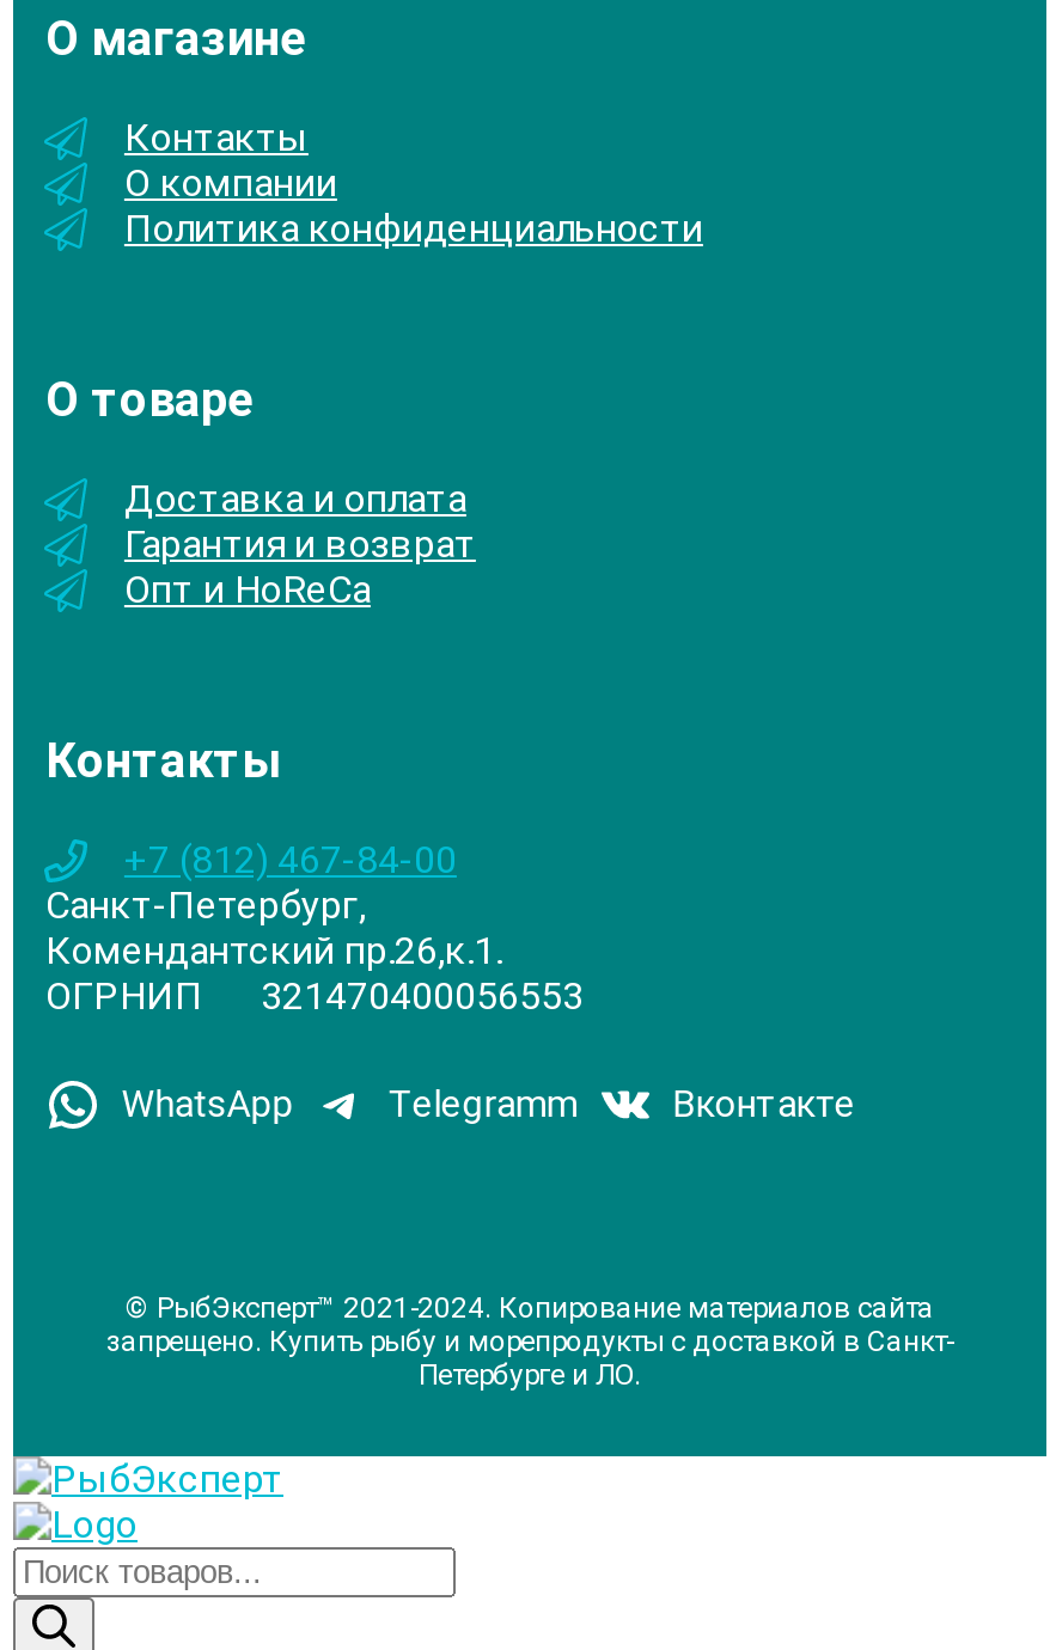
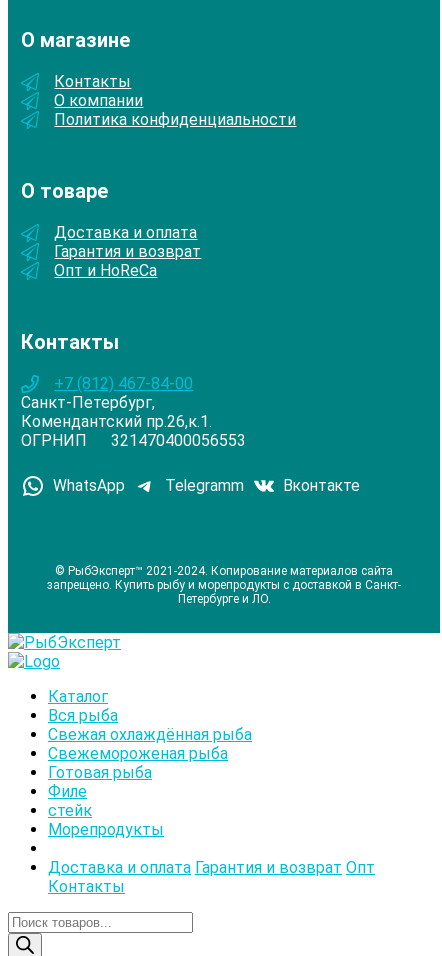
none -> [48,687,375,896] Каталог | Вся рыба | Свежая охлаждённая рыба | Свежемороженая рыба | Готовая рыба | Филе | стейк | Морепродукты | Доставка и оплата Гарантия и возврат Опт | Контакты

